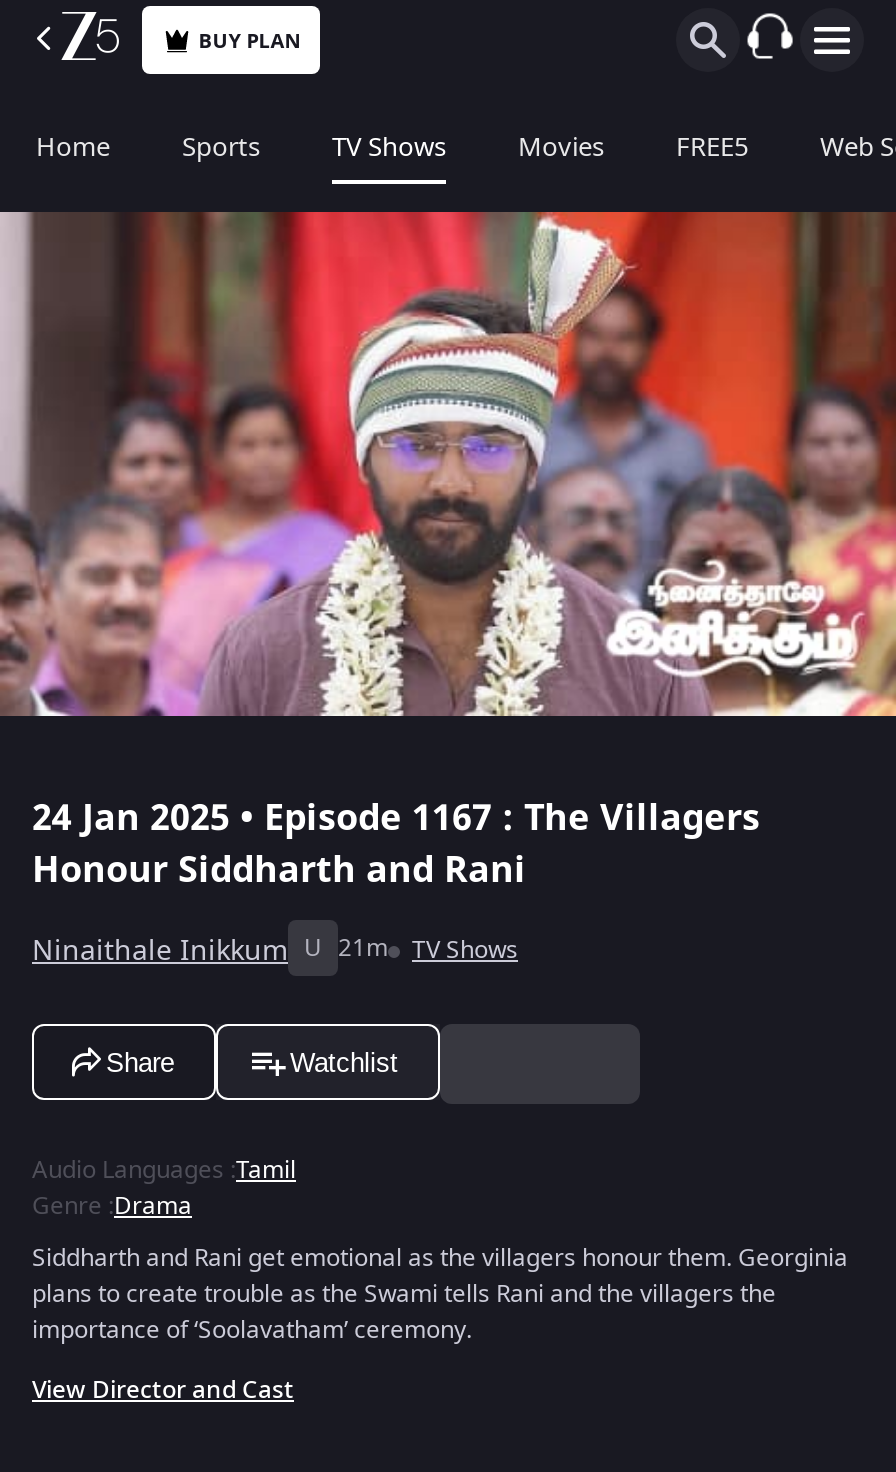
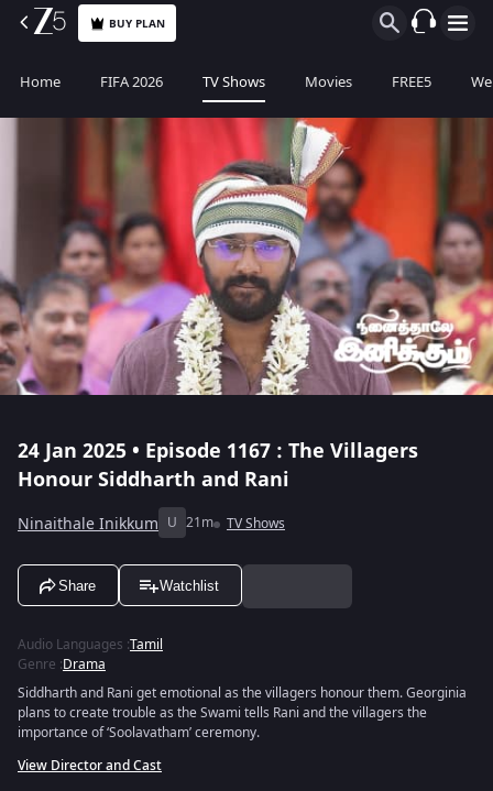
[182,128,260,166] Sports -> [100,72,163,92] FIFA 2026

